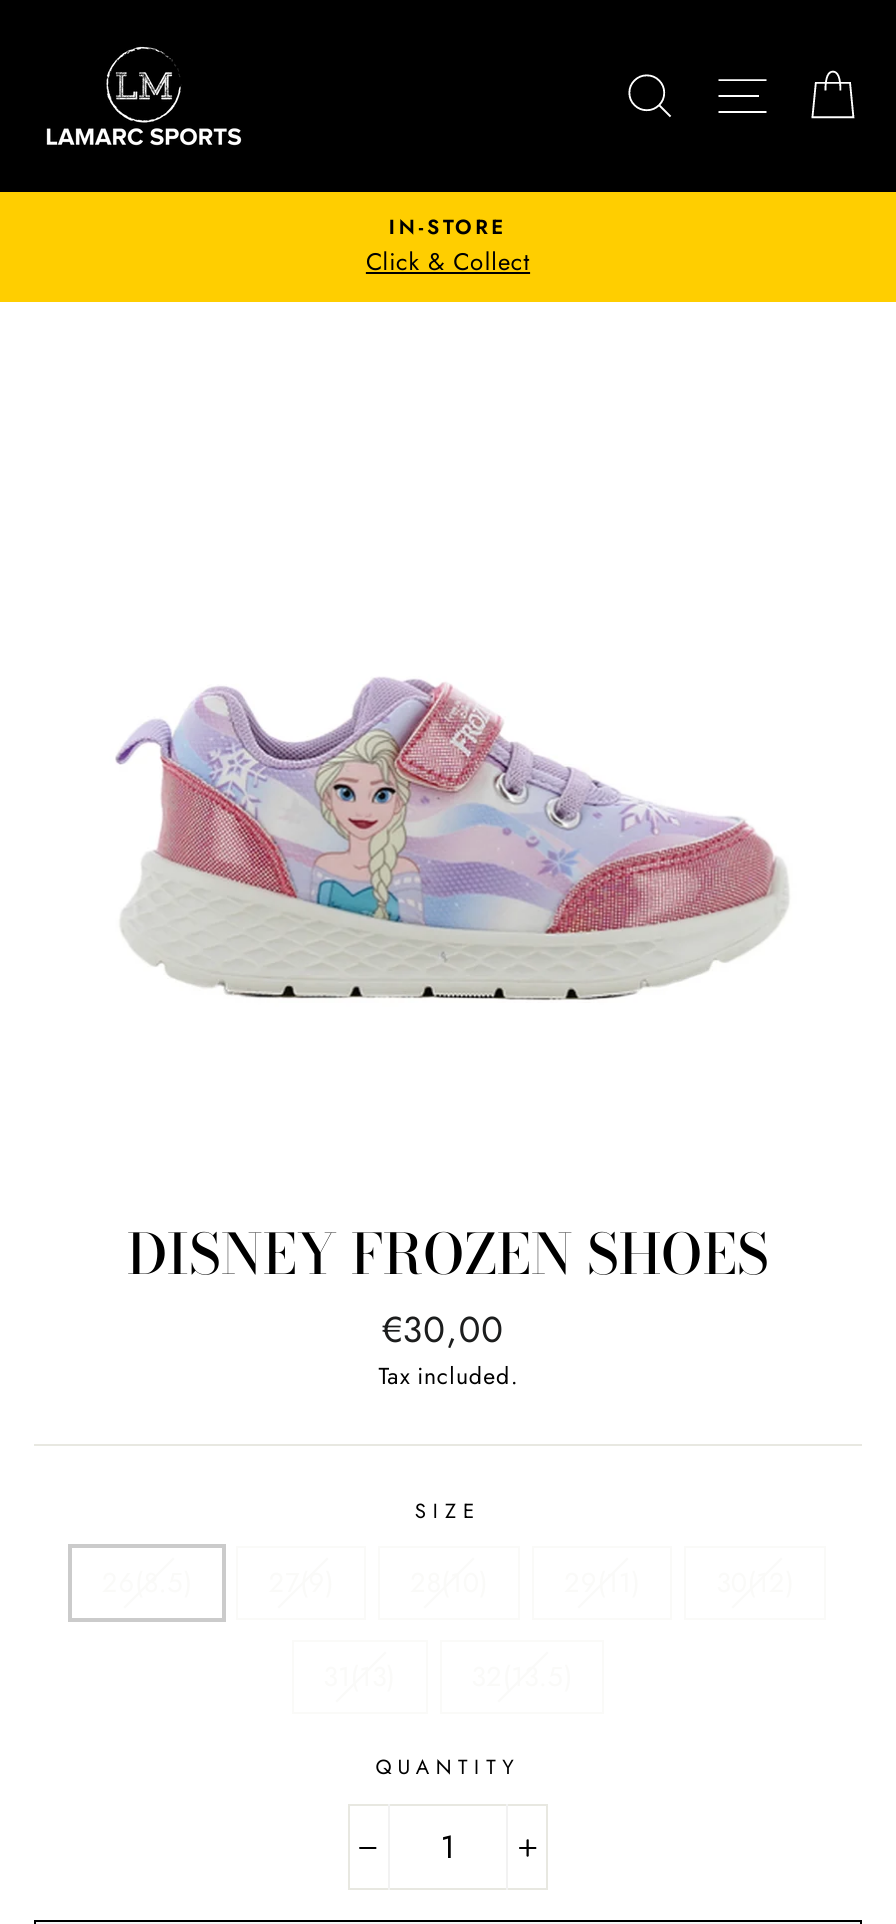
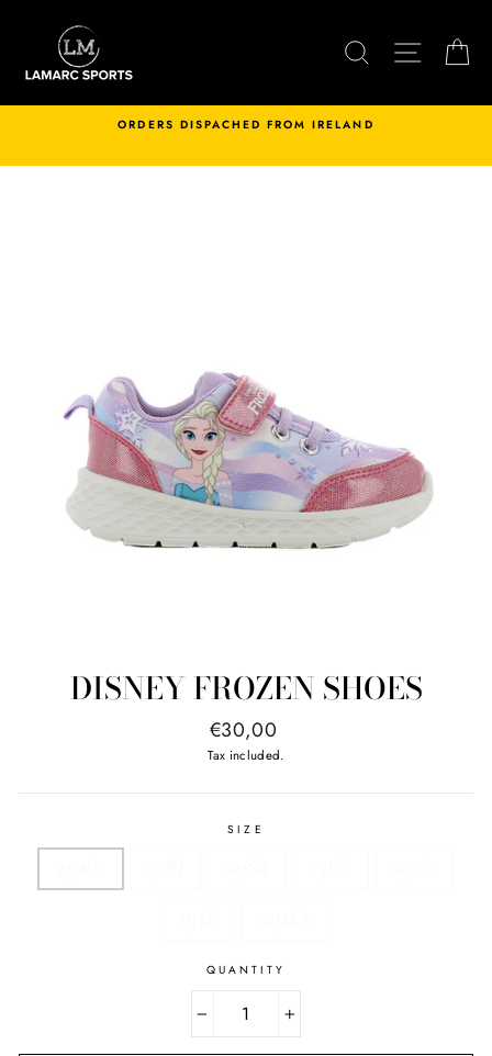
[366,212,530,280] IN-STORE | Click & Collect -> [118,116,374,133] ORDERS DISPACHED FROM IRELAND

